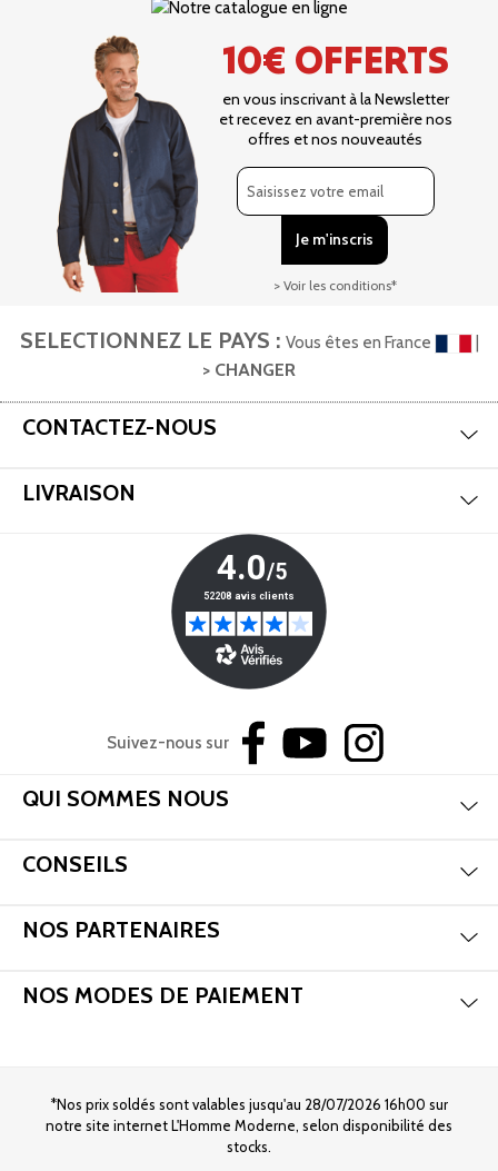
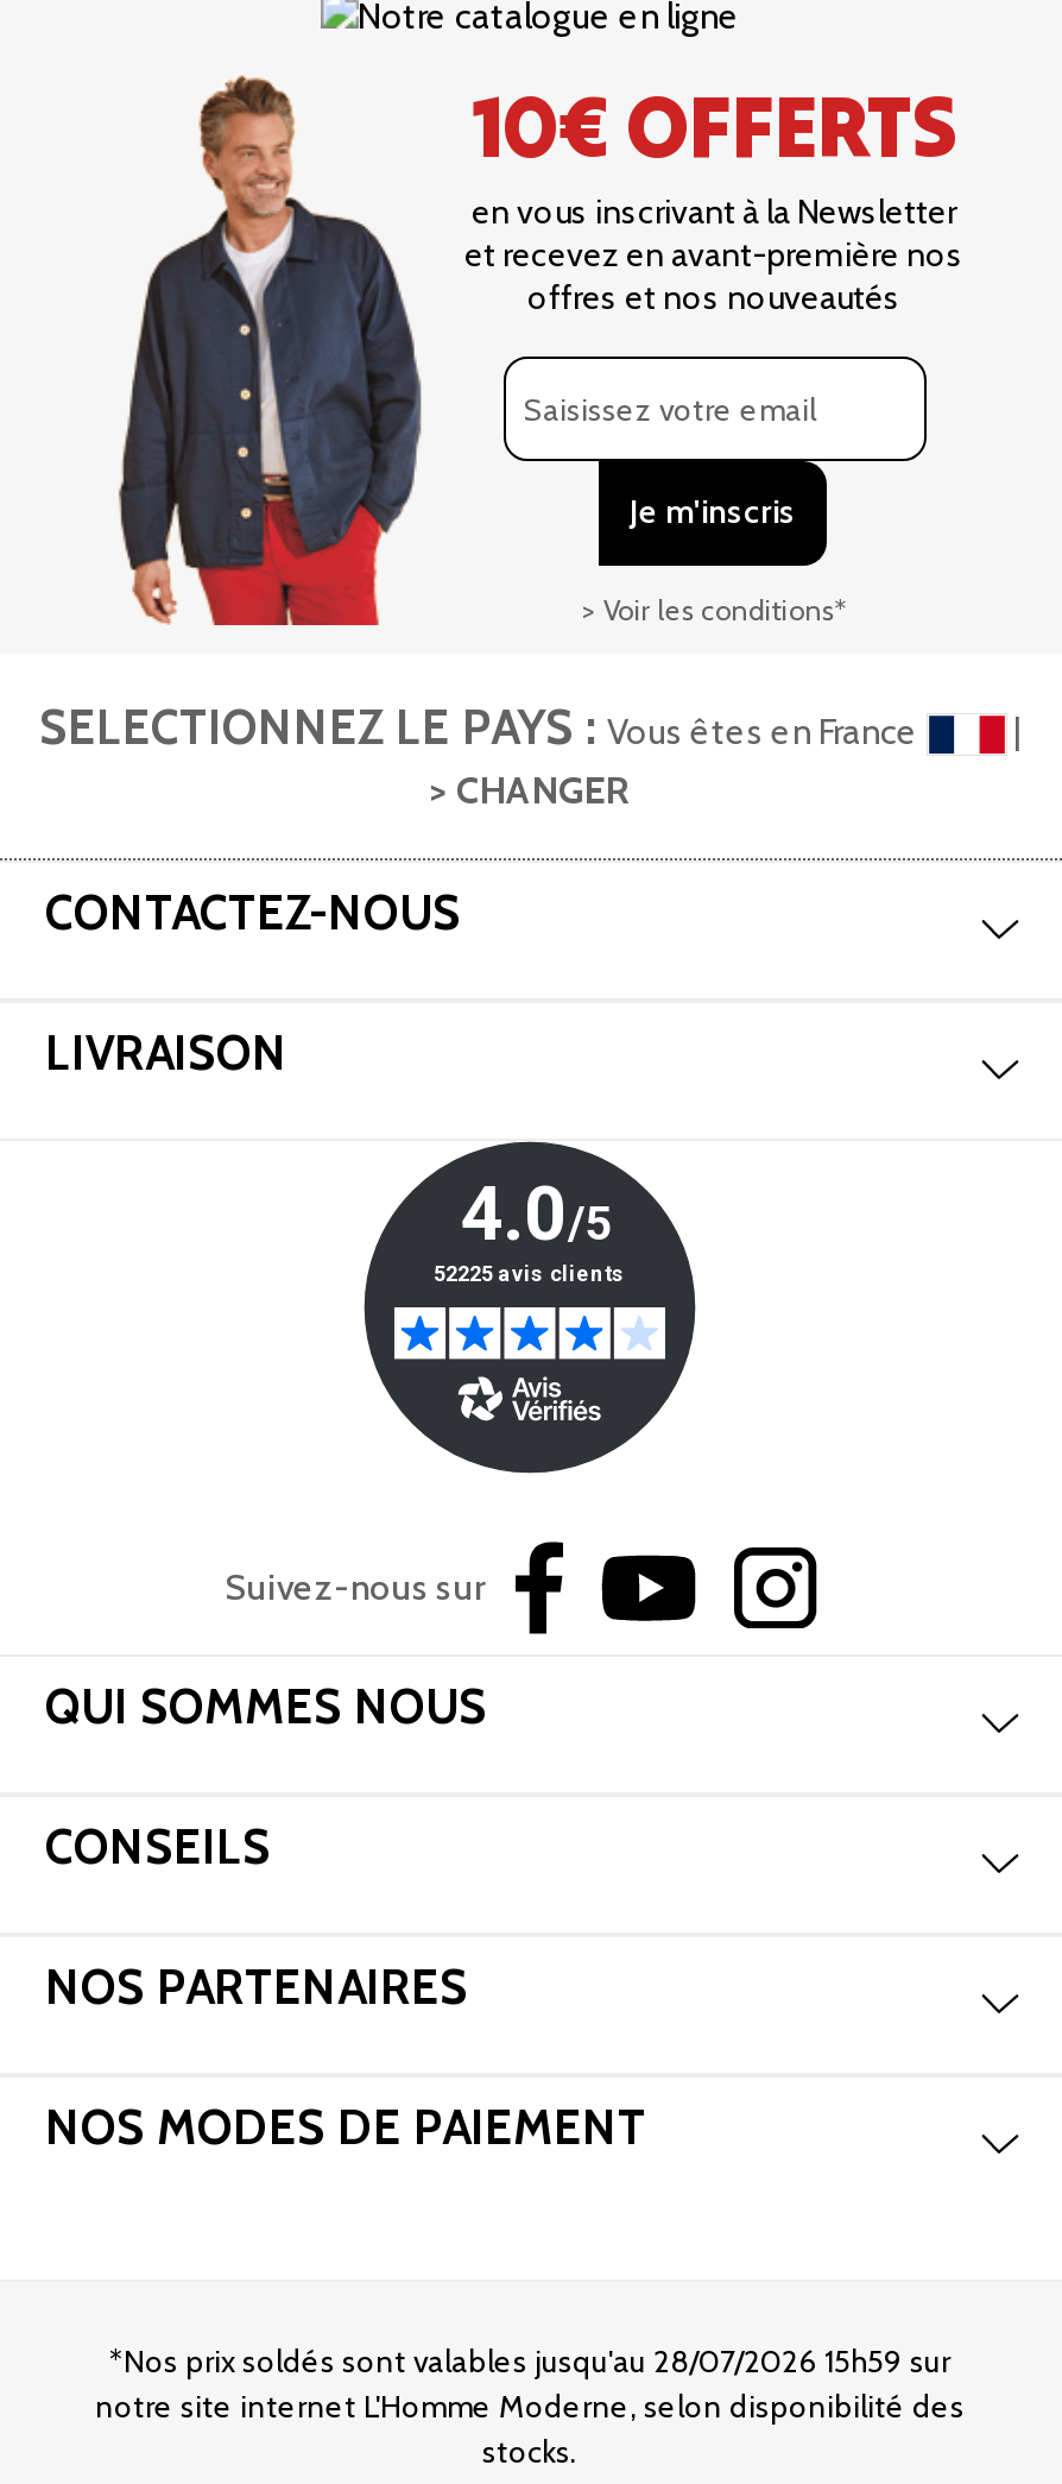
[50,1095,448,1113] *Nos prix soldés sont valables jusqu'au 28/07/2026 16h00 sur -> [109,2341,950,2379] *Nos prix soldés sont valables jusqu'au 28/07/2026 15h59 sur

